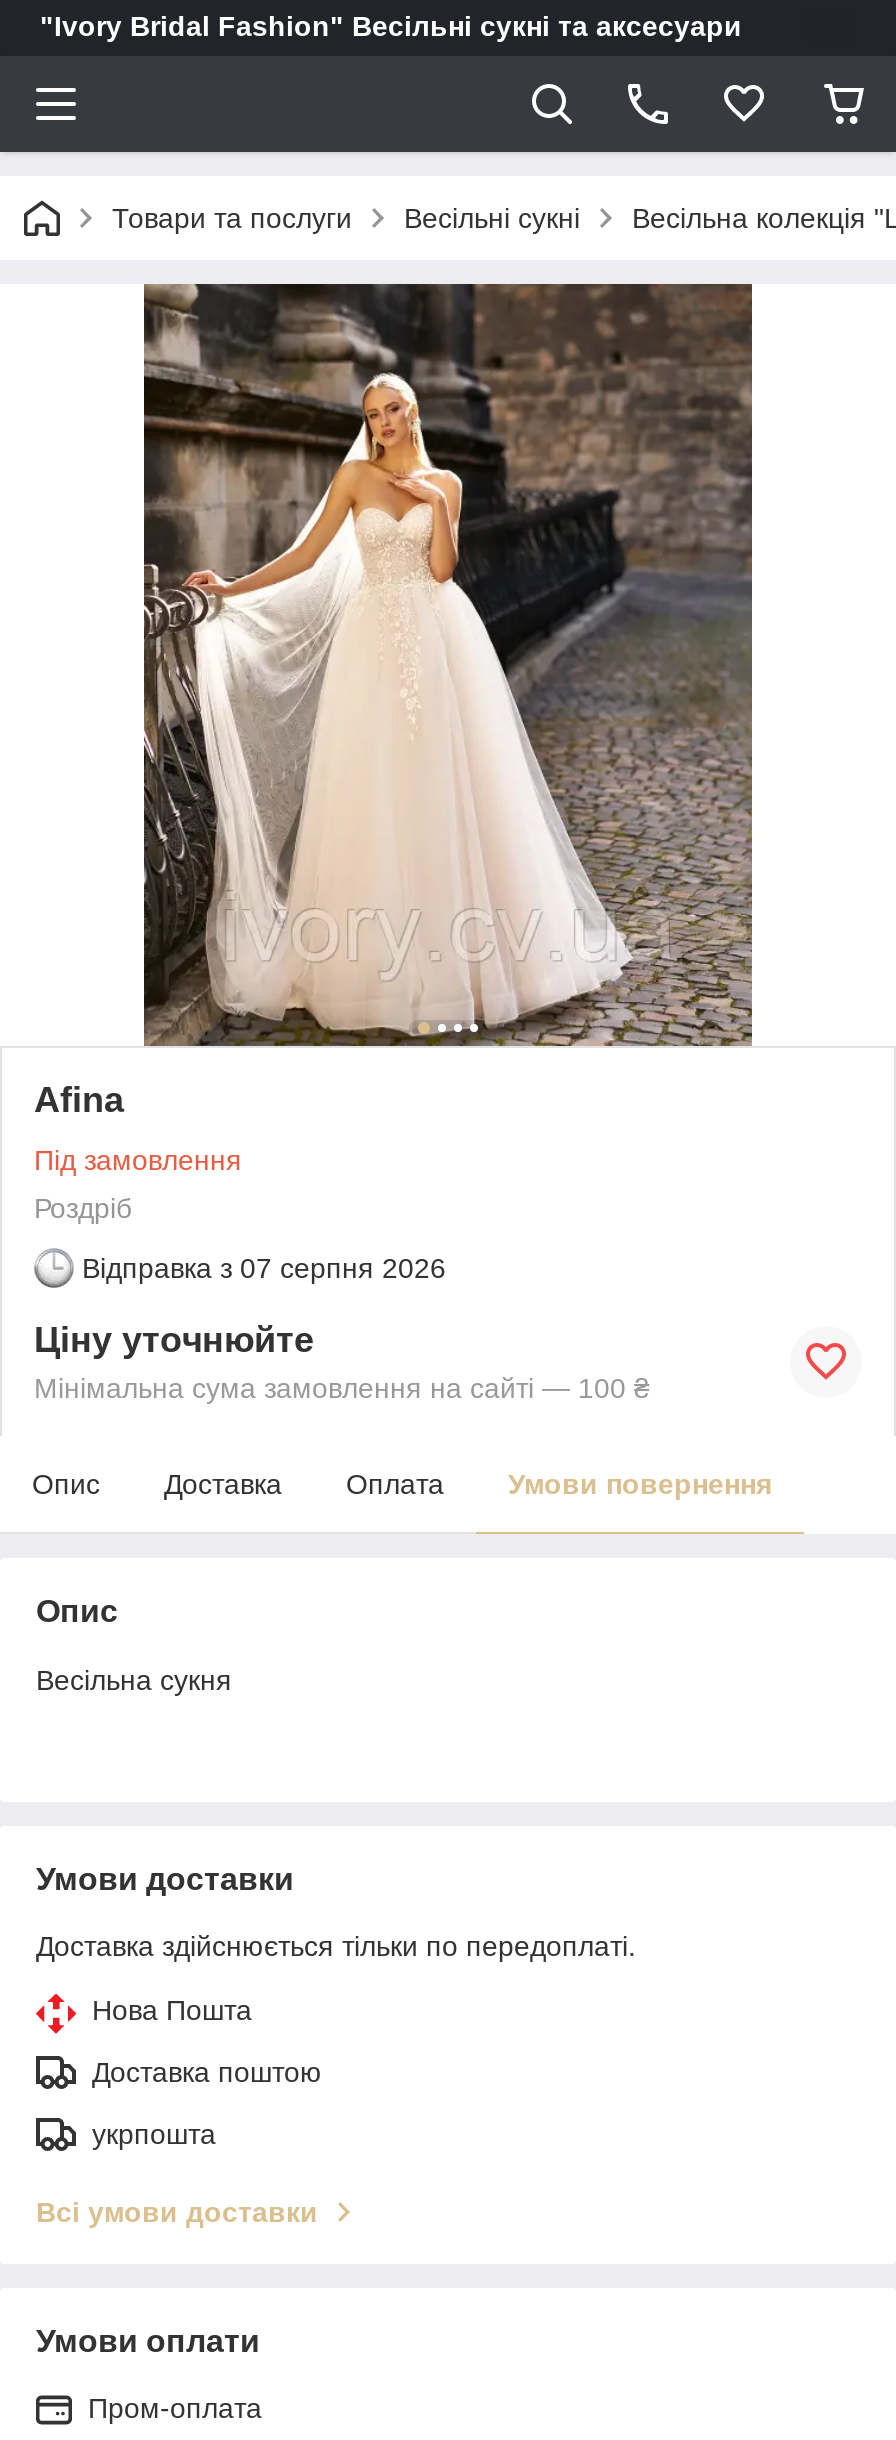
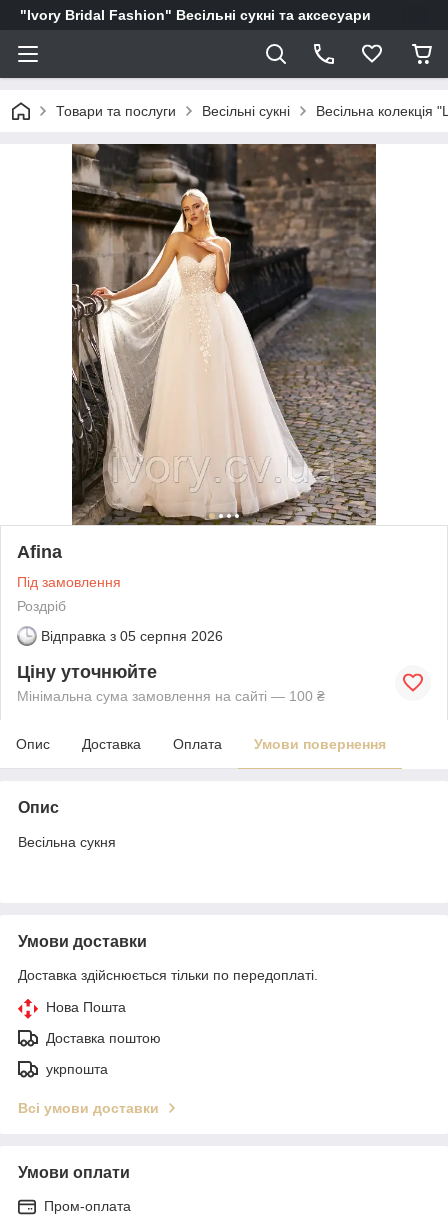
[82,1252,446,1284] Відправка з 07 серпня 2026 -> [41,628,223,644] Відправка з 05 серпня 2026

